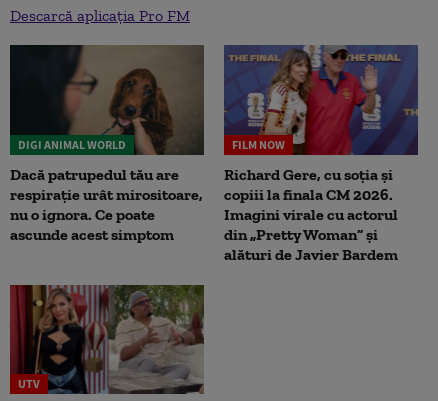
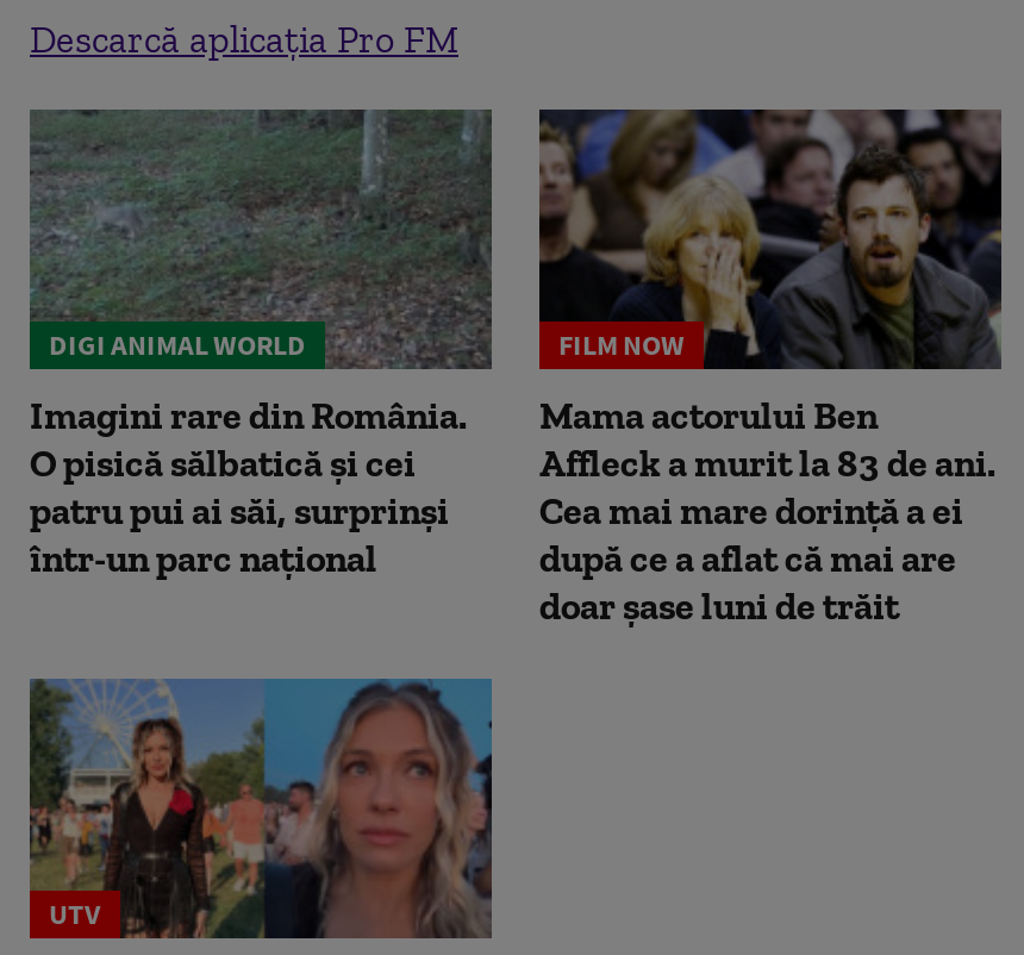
[10,44,204,244] [image] | Dacă patrupedul tău are | respirație urât mirositoare, | nu o ignora. Ce poate | ascunde acest simptom -> [30,107,492,581] [image] | Imagini rare din România. | O pisică sălbatică și cei | patru pui ai săi, surprinși | într-un parc național
[223,44,419,264] [image] | Richard Gere, cu soția și | copiii la finala CM 2026. | Imagini virale cu actorul | din „Pretty Woman” și | alături de Javier Bardem -> [537,107,1004,628] [image] | Mama actorului Ben | Affleck a murit la 83 de ani. | Cea mai mare dorință a ei | după ce a aflat că mai are | doar șase luni de trăit
[9,284,205,395] [image] -> [27,676,494,941] [image]

